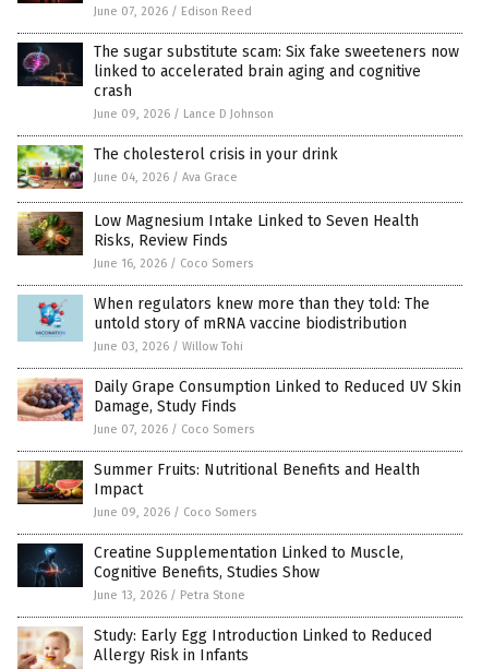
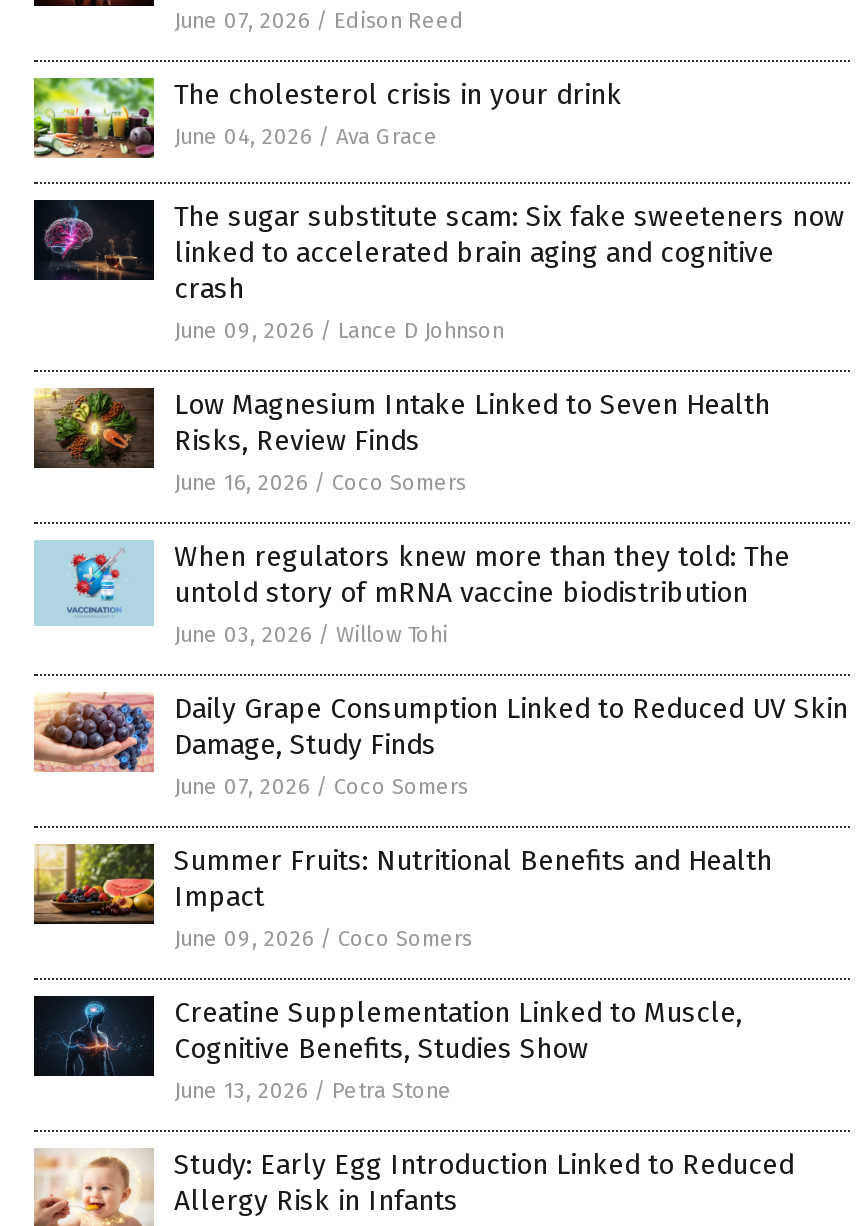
moved [19,36,459,121] -> [36,188,844,344]: [image] | The sugar substitute scam: Six fake sweeteners now | linked to accelerated brain aging and cognitive | crash | June 09, 2026 / Lance D Johnson
moved [16,144,338,190] -> [32,76,622,160]: [image] | The cholesterol crisis in your drink | June 04, 2026 / Ava Grace

